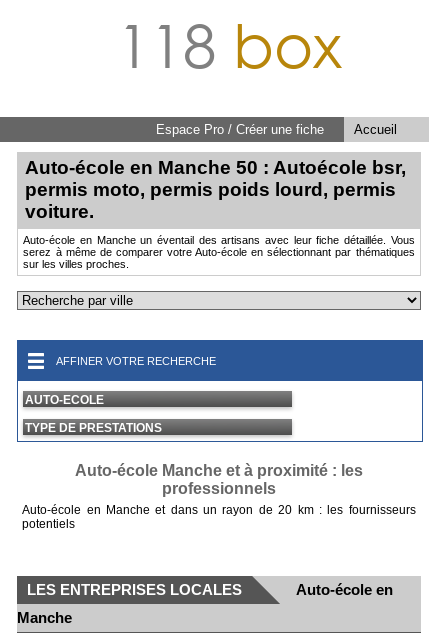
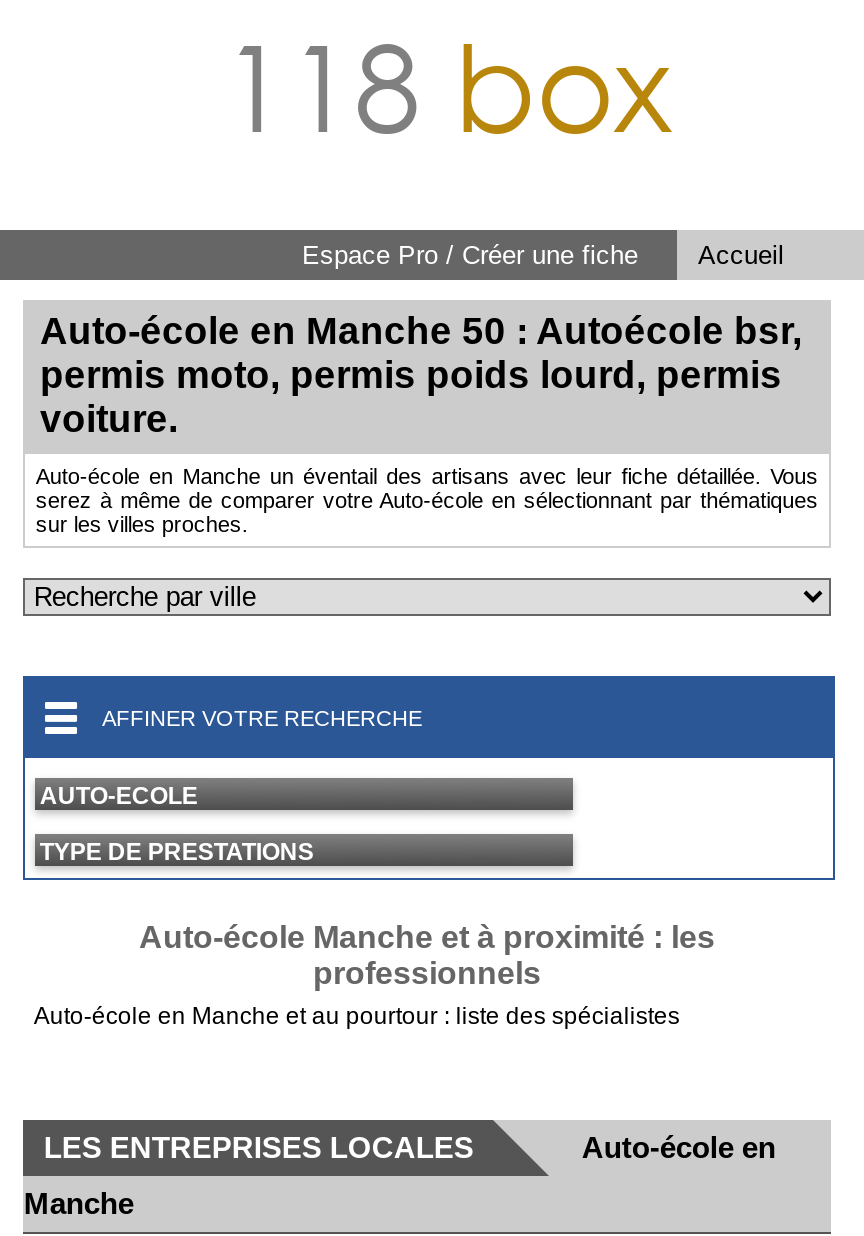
[22,503,416,531] Auto-école en Manche et dans un rayon de 20 km : les fournisseurs | potentiels -> [34,1002,680,1030] Auto-école en Manche et au pourtour : liste des spécialistes

